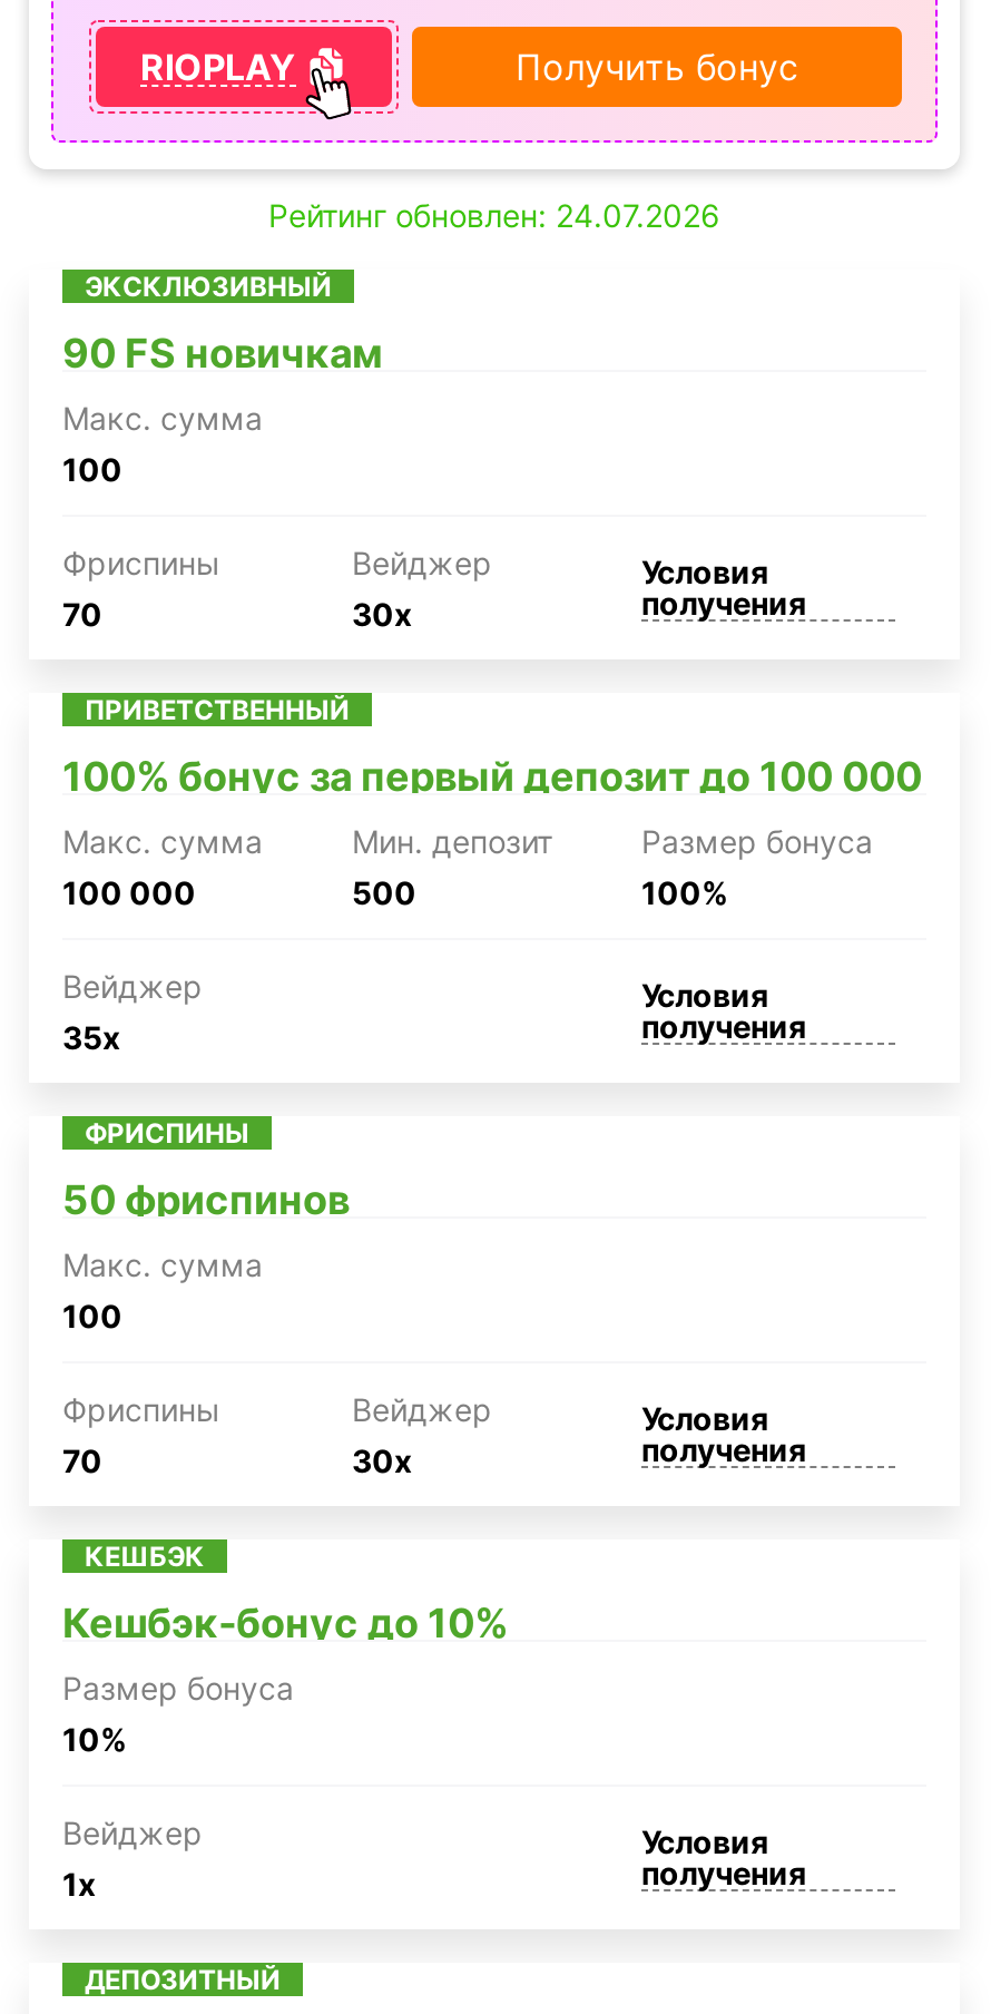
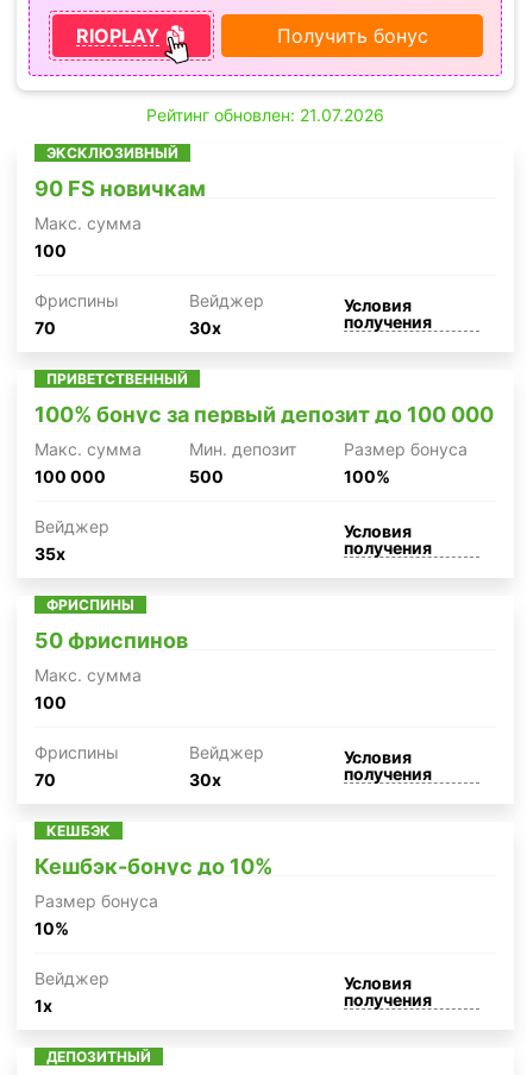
[268,196,720,234] Рейтинг обновлен: 24.07.2026 -> [146,105,384,125] Рейтинг обновлен: 21.07.2026

